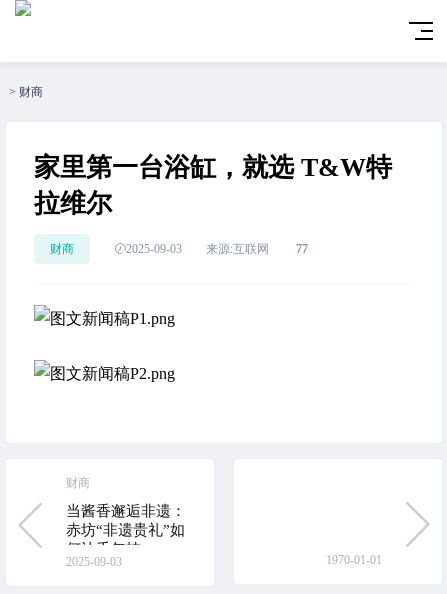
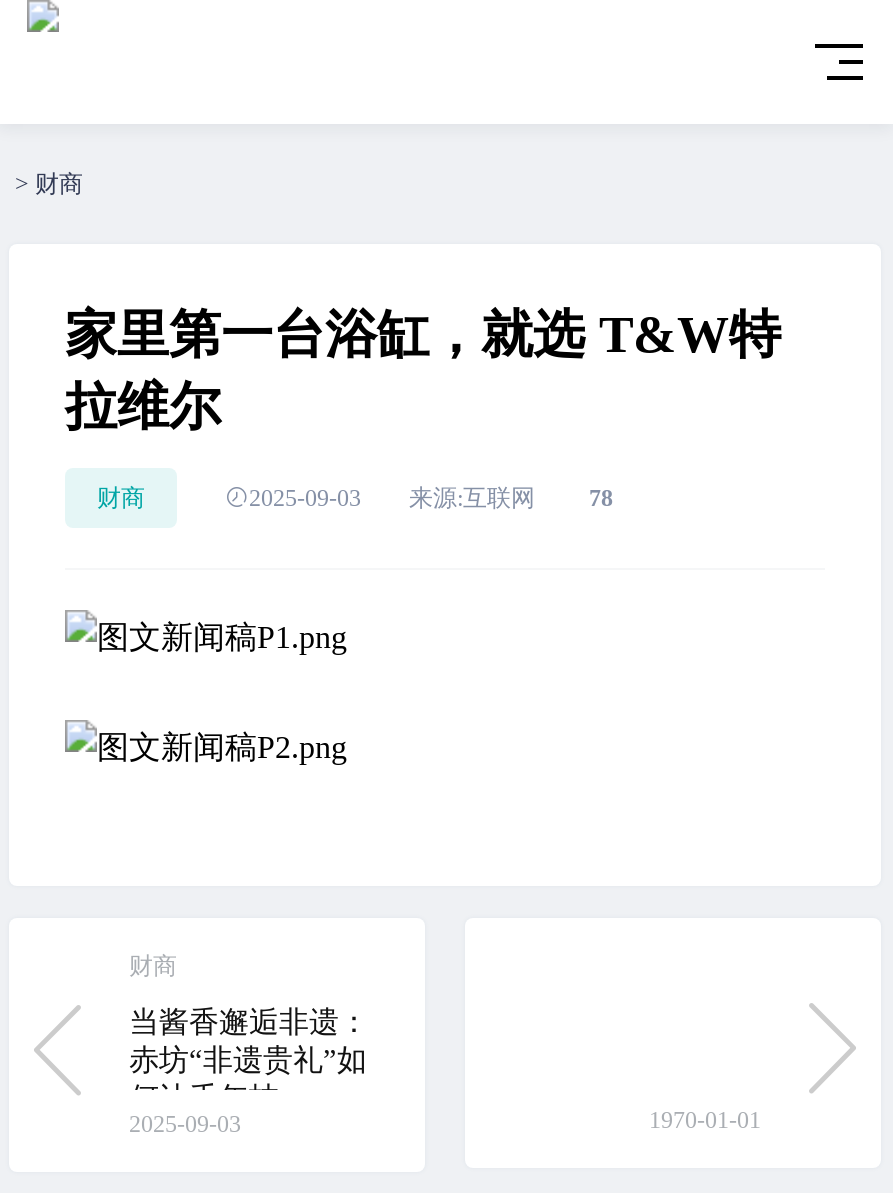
[126,242,308,256] 2025-09-03 来源:互联网 77 -> [249,484,613,512] 2025-09-03 来源:互联网 78

